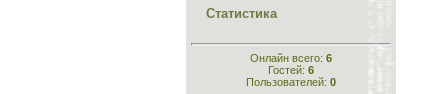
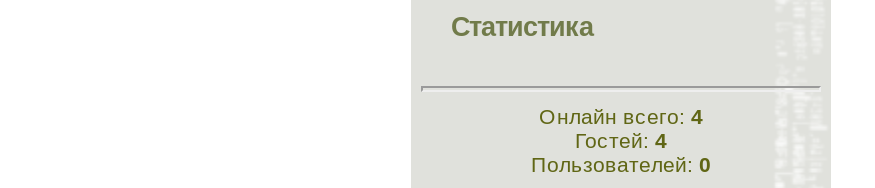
[250,52,332,64] Онлайн всего: 6 -> [539,103,703,127] Онлайн всего: 4
[268,64,314,76] Гостей: 6 -> [575,127,667,151] Гостей: 4

